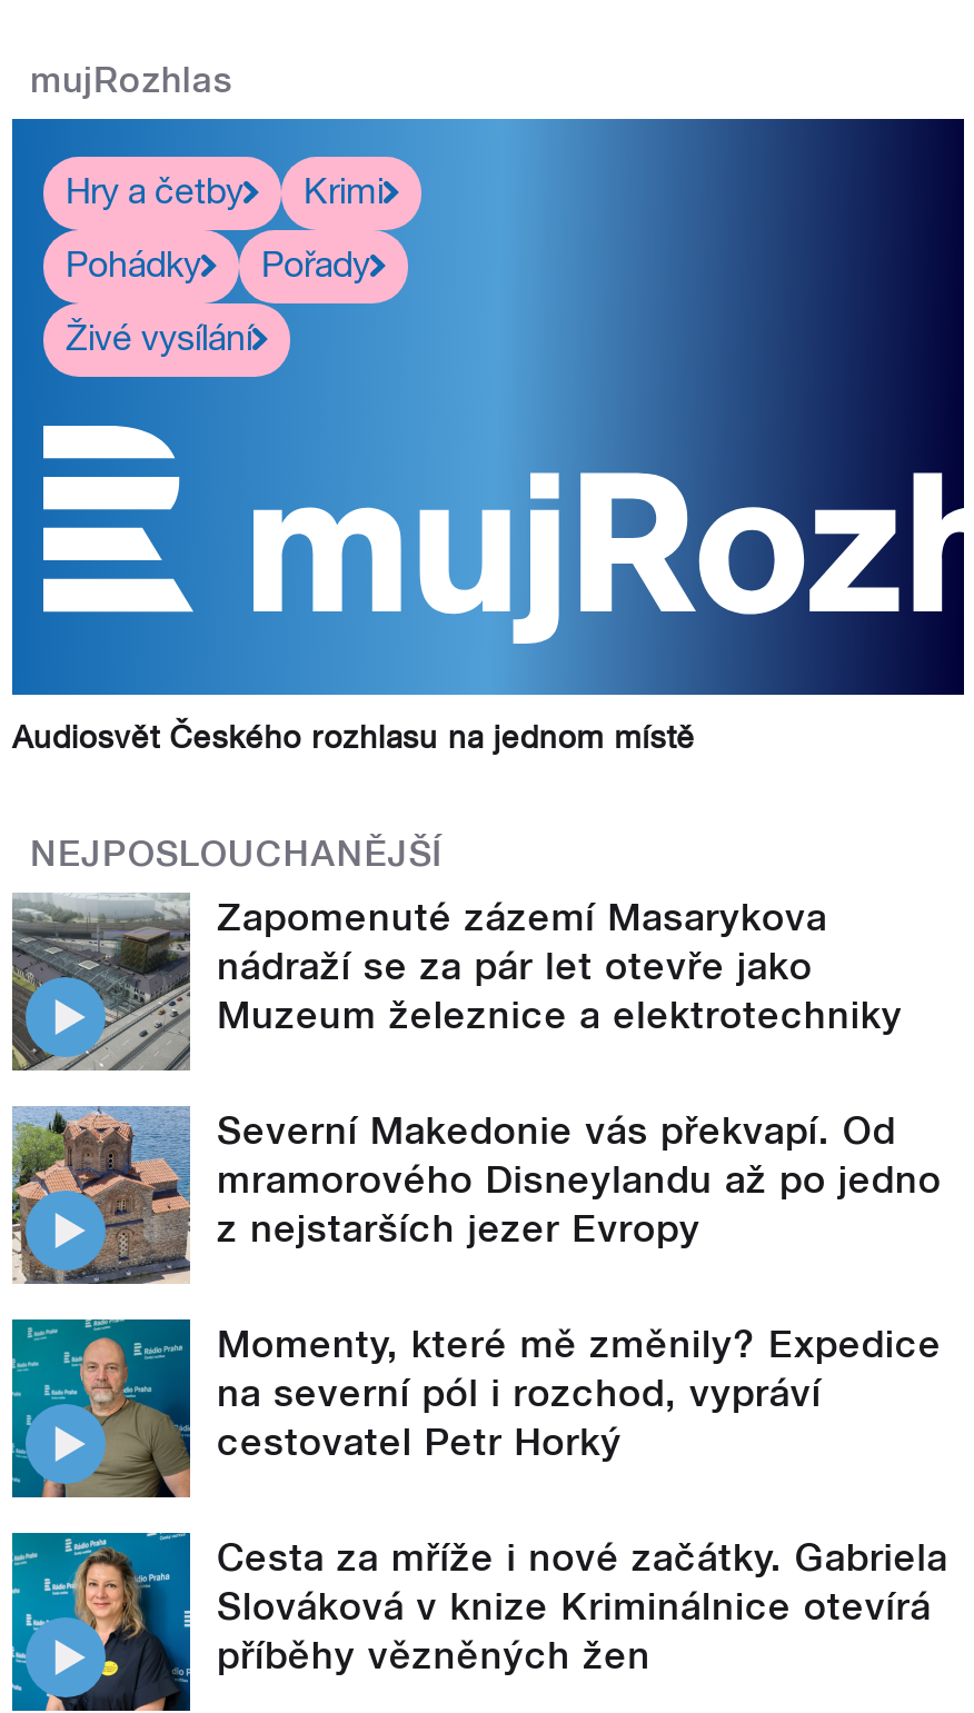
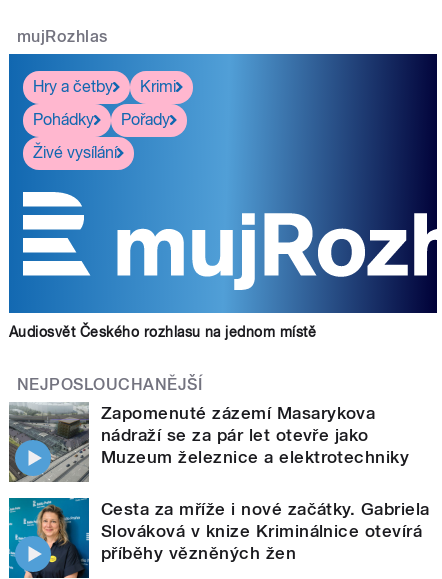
[10,1107,941,1463] [image] | Severní Makedonie vás překvapí. Od | mramorového Disneylandu až po jedno | z nejstarších jezer Evropy | Momenty, které mě změnily? Expedice | na severní pól i rozchod, vypráví | cestovatel Petr Horký -> none
[12,1317,190,1500] [image] -> none

